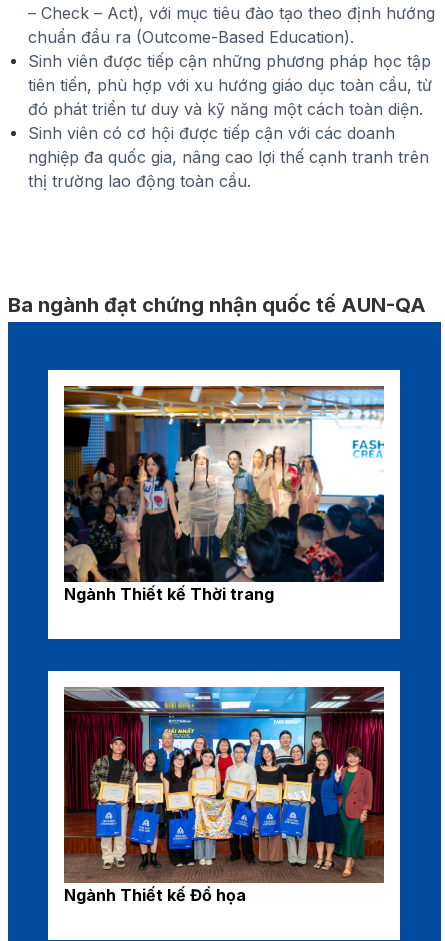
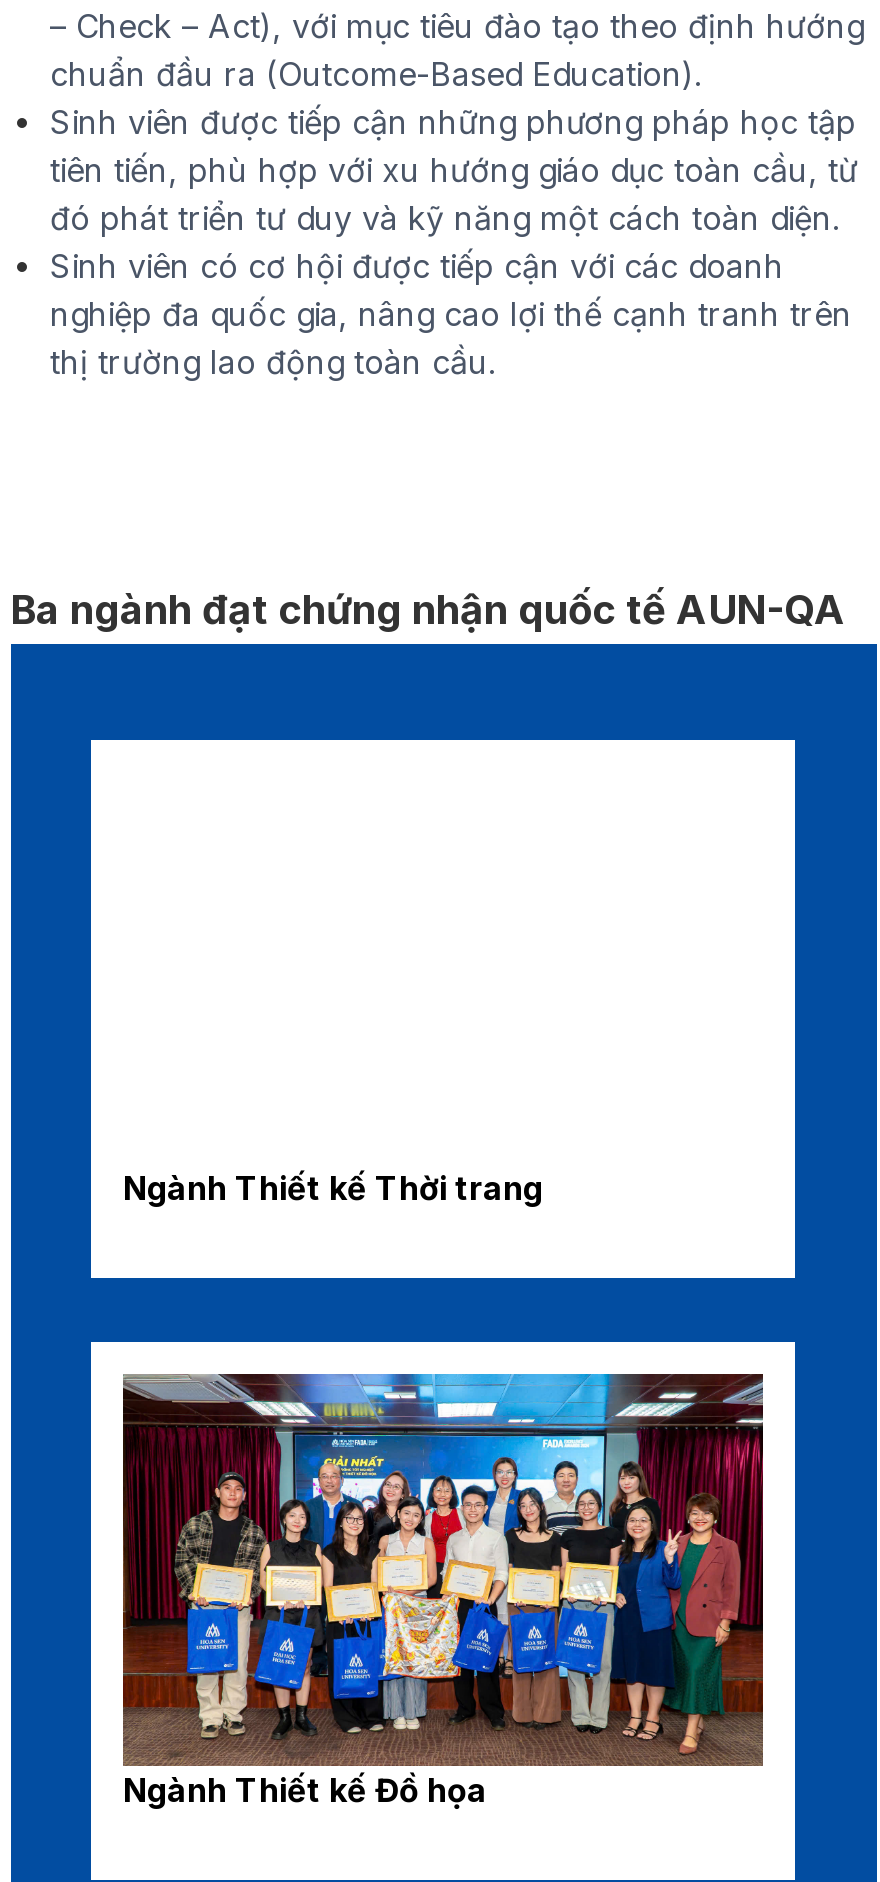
[63,385,385,583] [image] -> none

